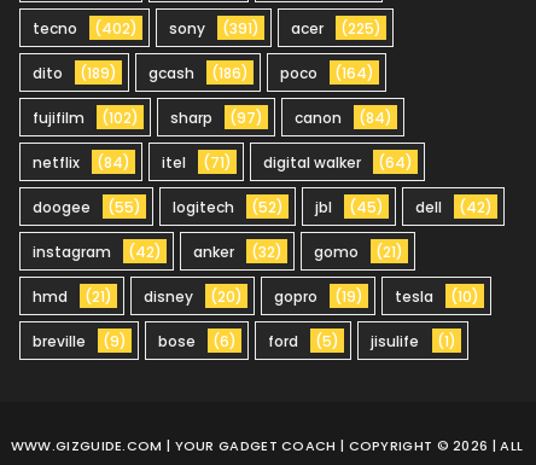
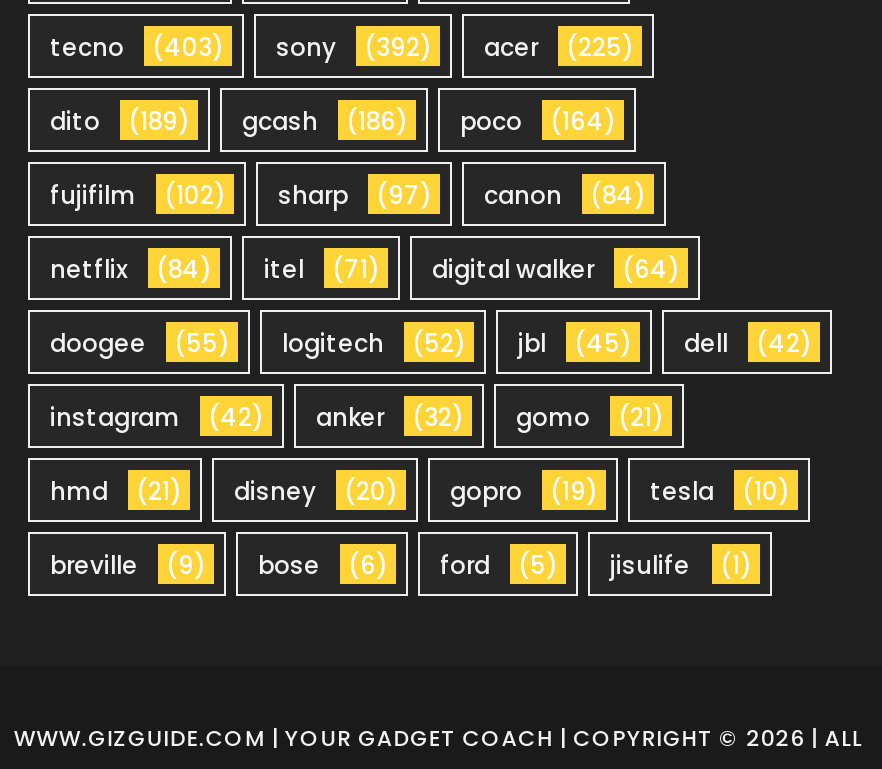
[94,18,138,38] (402) -> [152,29,224,63] (403)
[222,18,260,38] (391) -> [364,29,432,63] (392)

